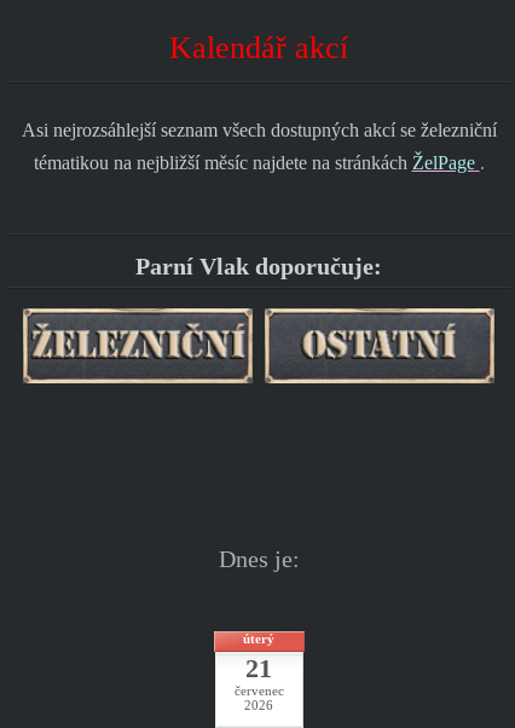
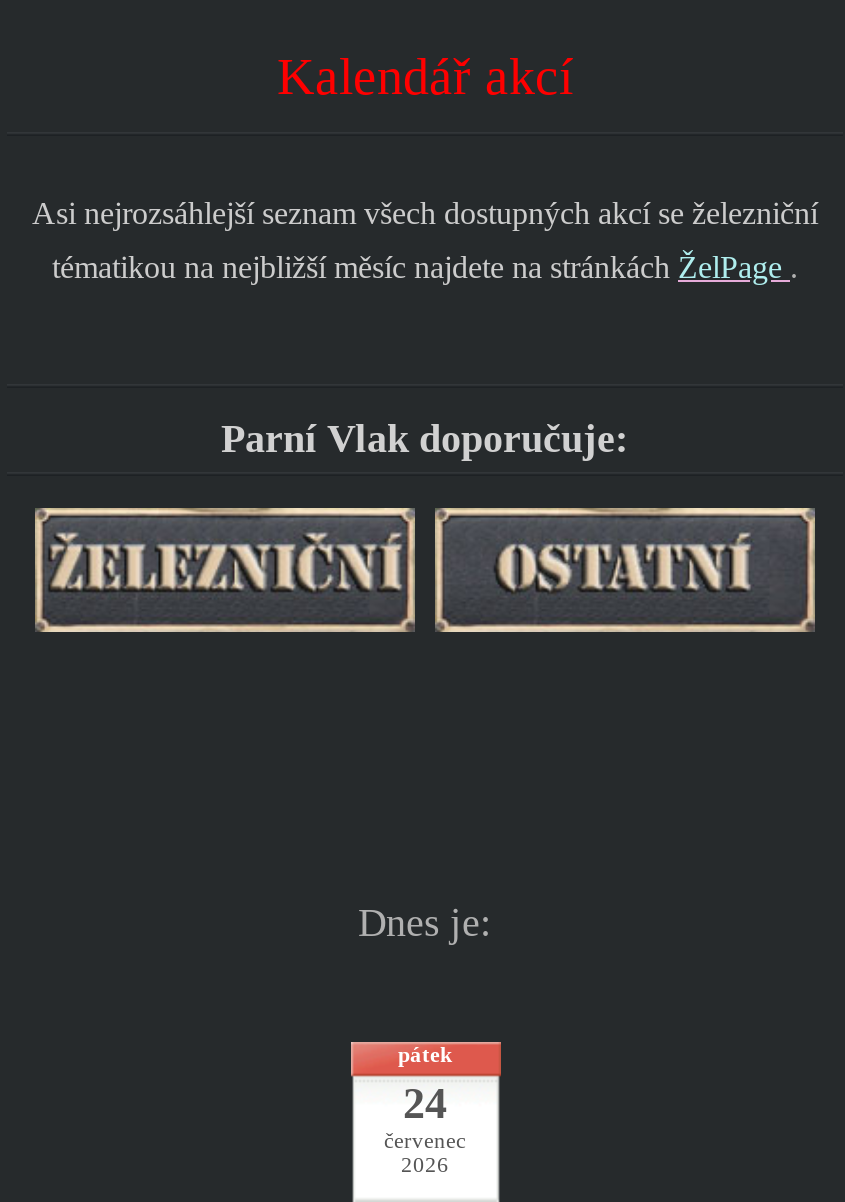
[243,631,274,683] úterý | 21 -> [398,1042,452,1128] pátek | 24

